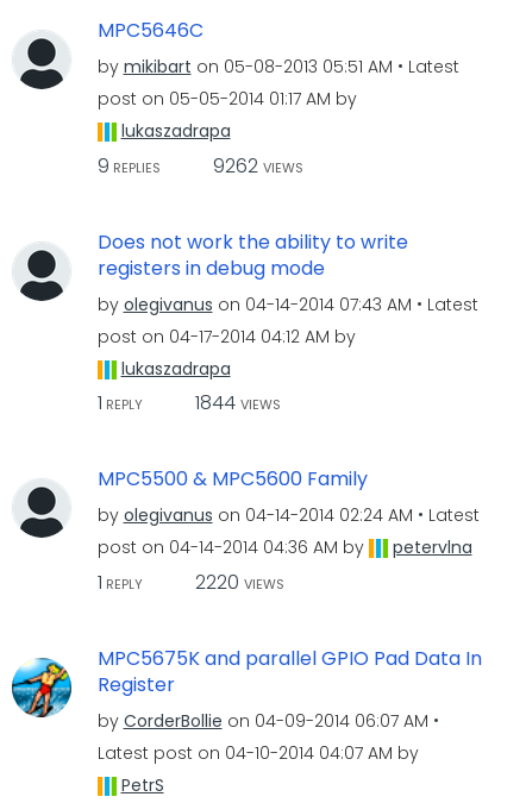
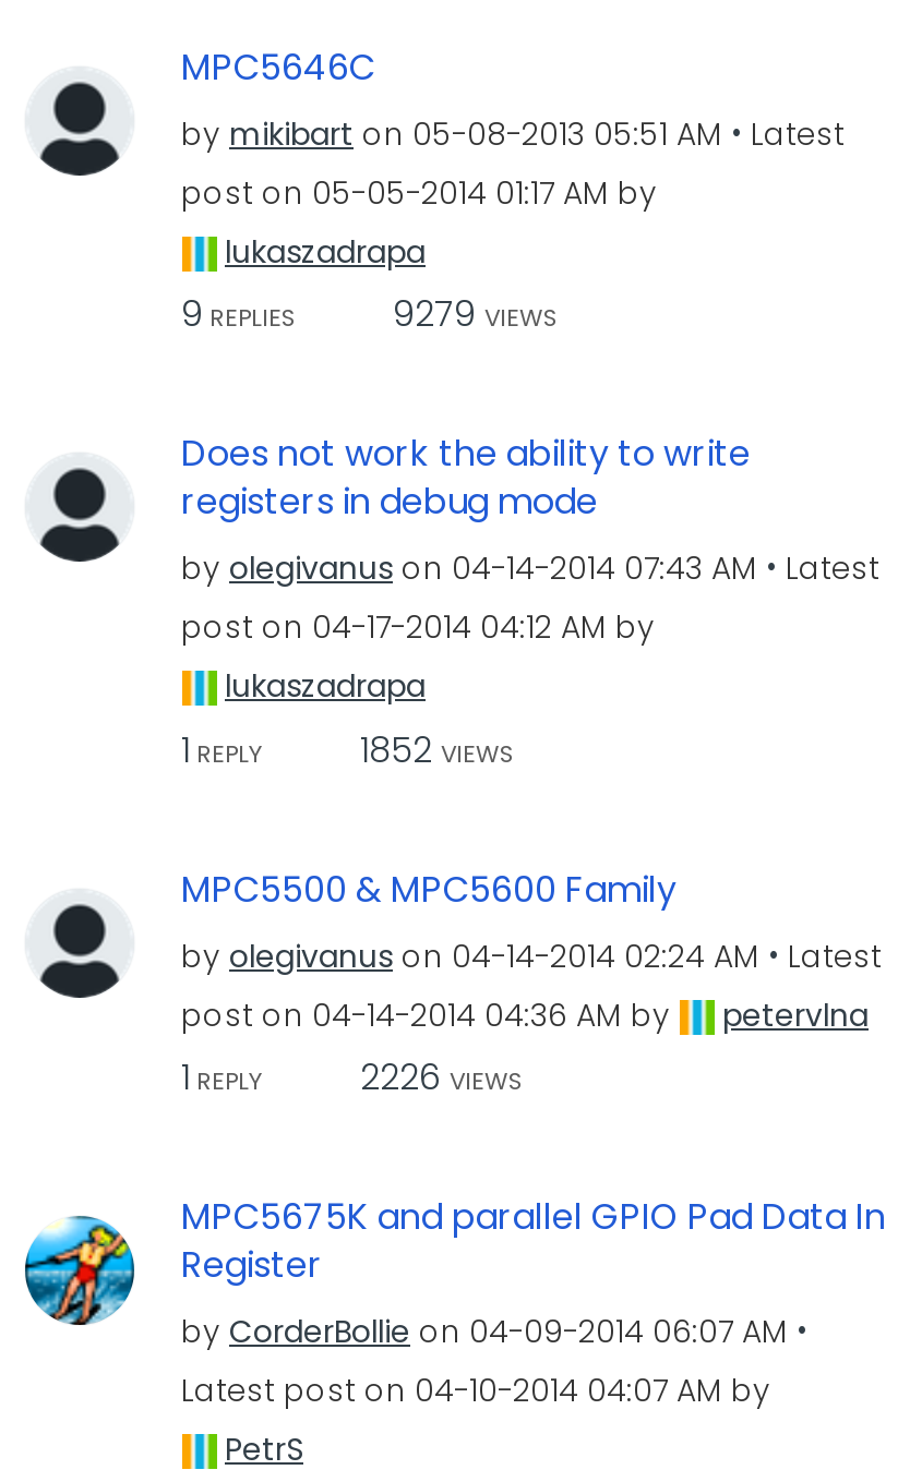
[97,152,303,179] 9 REPLIES 9262 VIEWS -> [181,289,559,339] 9 REPLIES 9279 VIEWS
[97,389,280,416] 1 REPLY 1844 VIEWS -> [181,724,515,774] 1 REPLY 1852 VIEWS
[97,568,284,595] 1 REPLY 2220 VIEWS -> [181,1052,524,1103] 1 REPLY 2226 VIEWS

